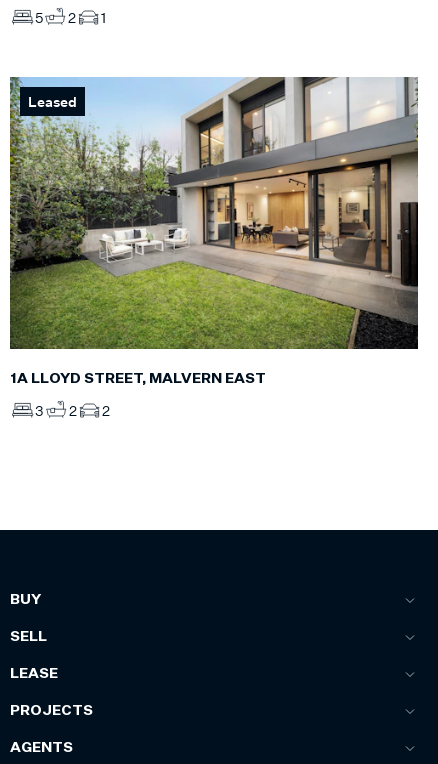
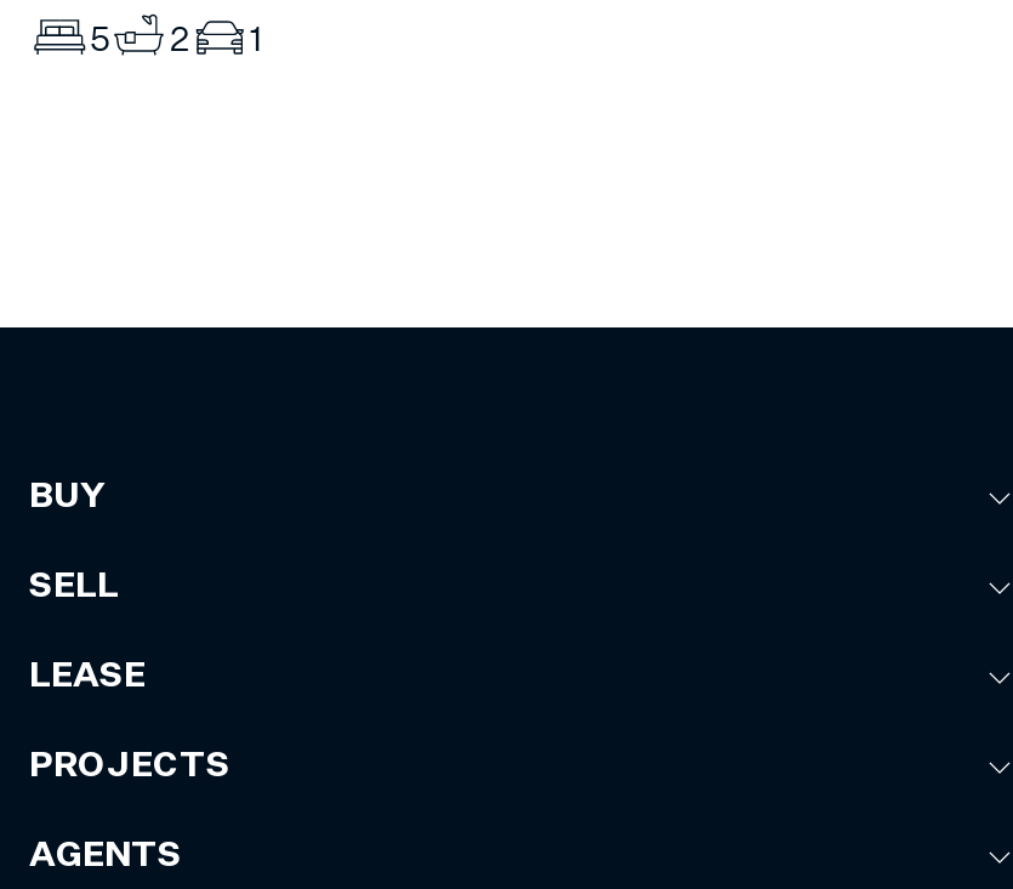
[9,76,419,350] [image] | Leased -> none
[10,372,266,419] 1A LLOYD STREET, MALVERN EAST | 3 | 2 | 2 -> none

